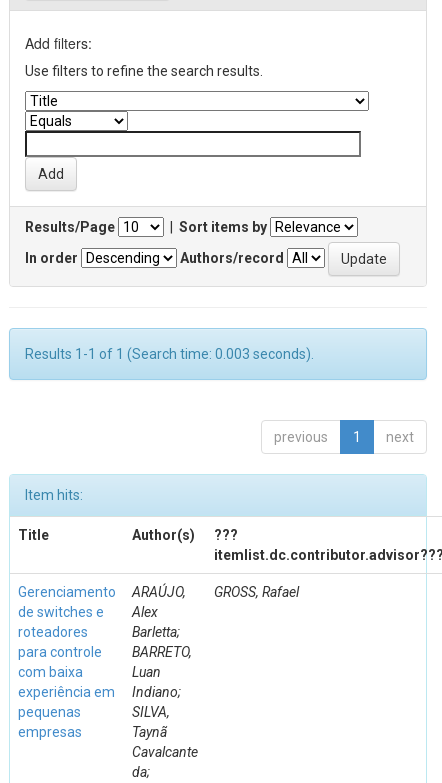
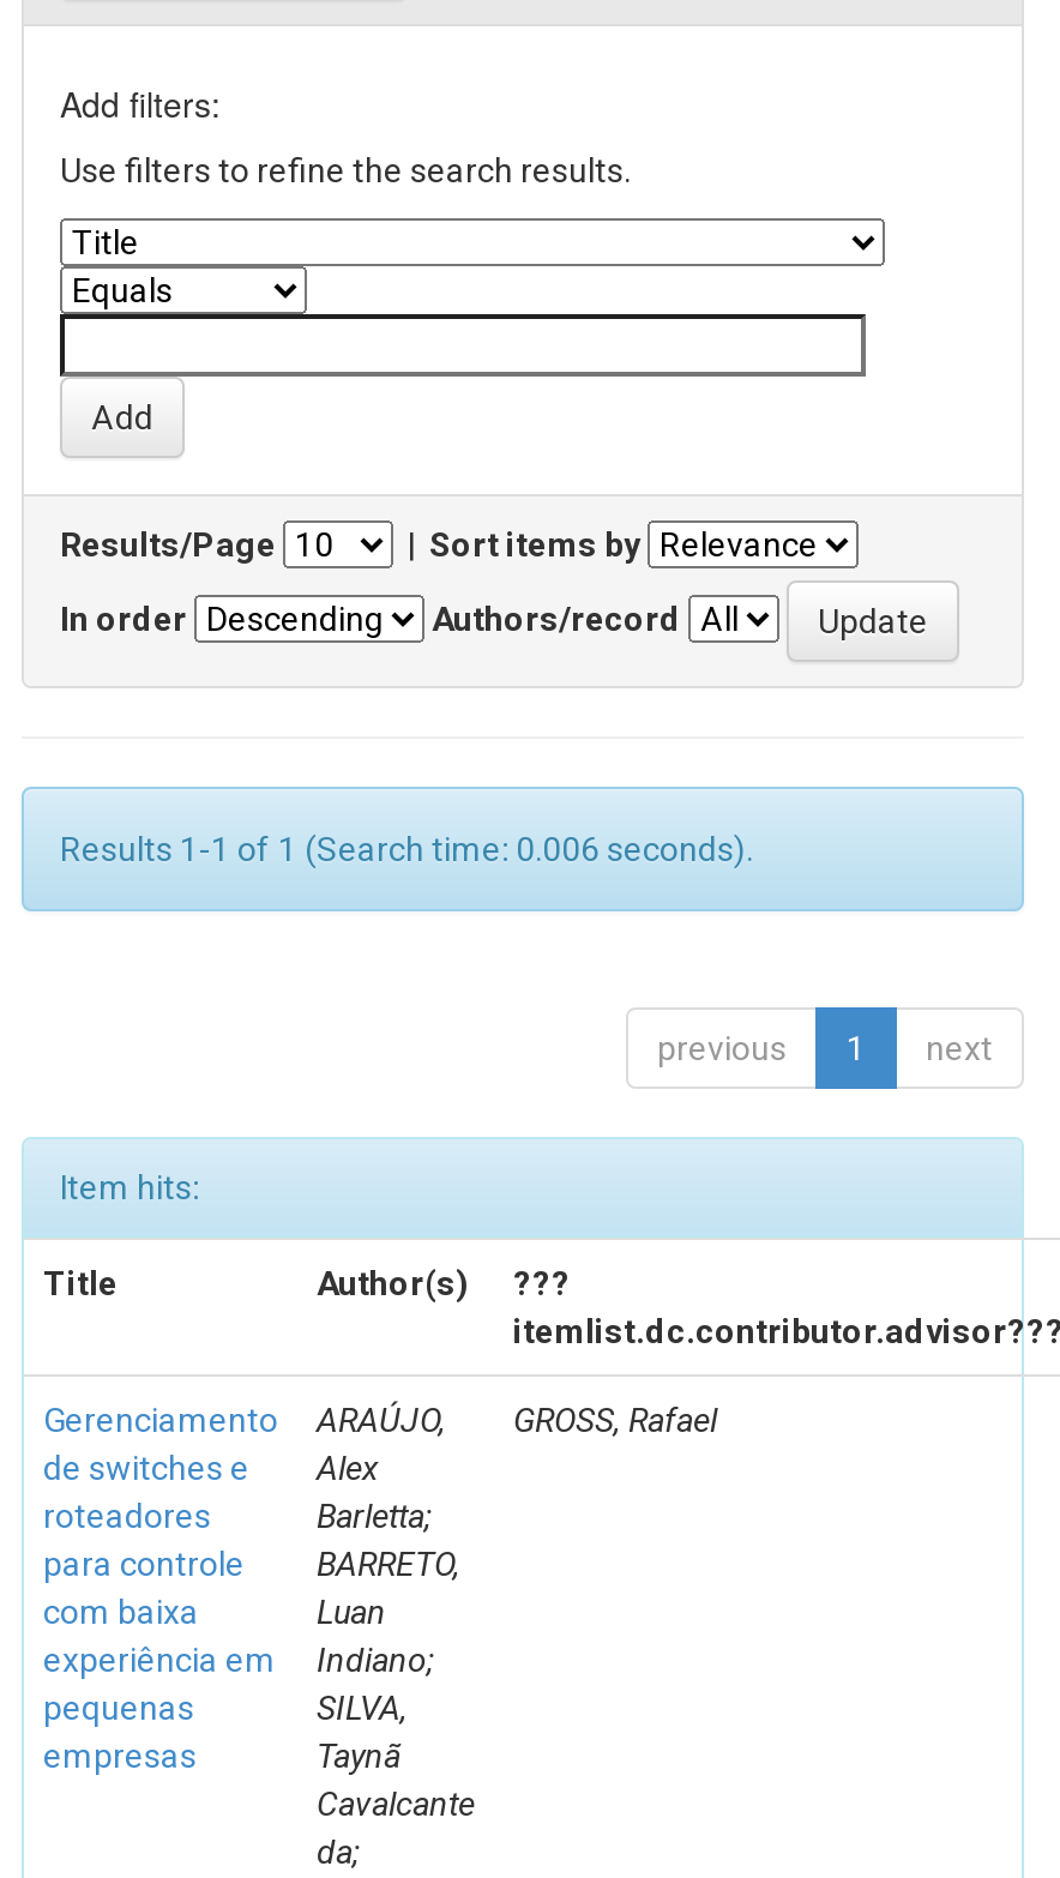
[25,346,314,362] Results 1-1 of 1 (Search time: 0.003 seconds). -> [60,830,753,868] Results 1-1 of 1 (Search time: 0.006 seconds).

